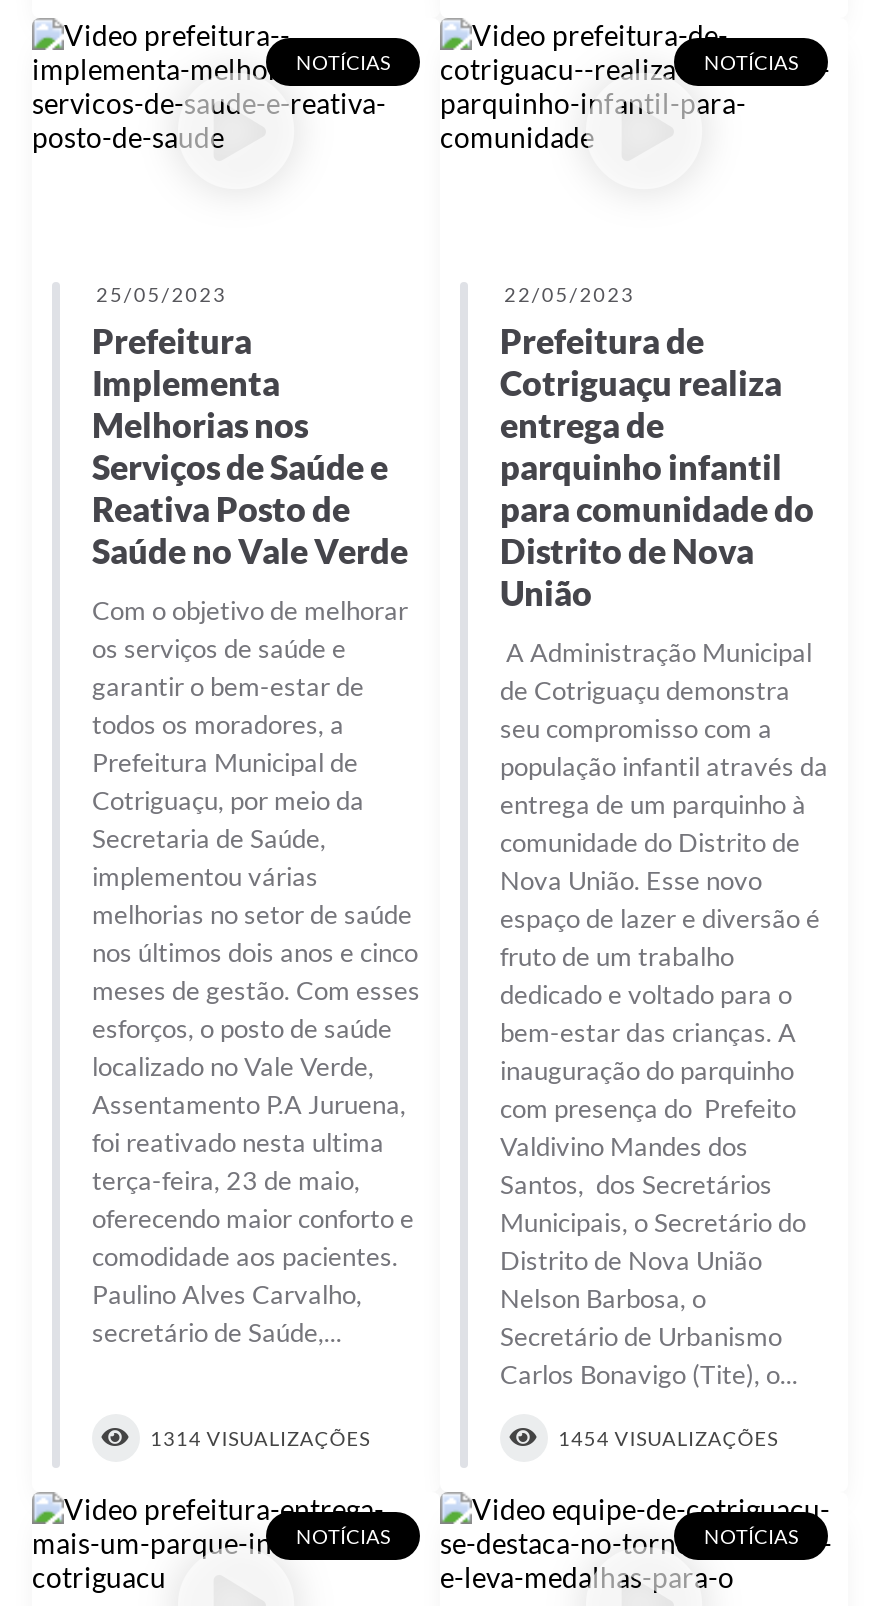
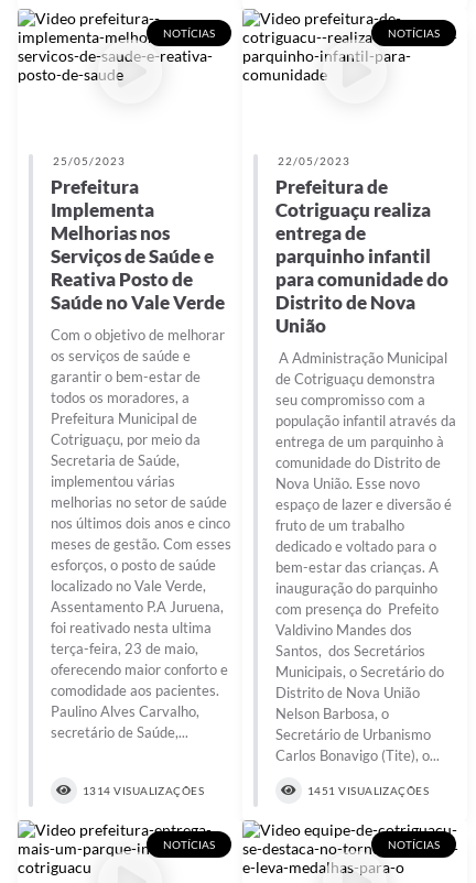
[558,1425,778,1449] 1454 VISUALIZAÇÕES -> [307,784,429,797] 1451 VISUALIZAÇÕES

